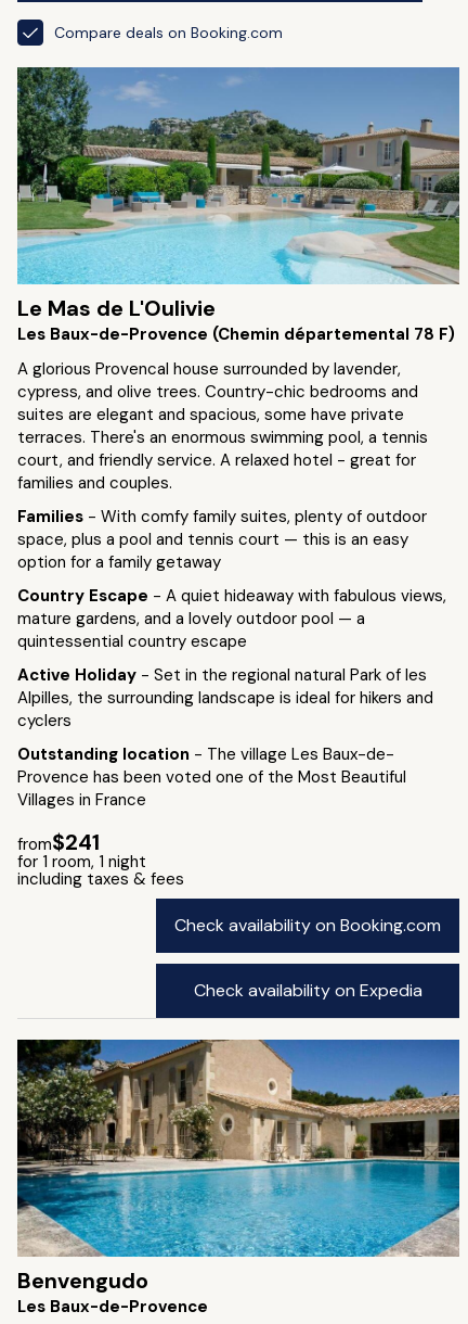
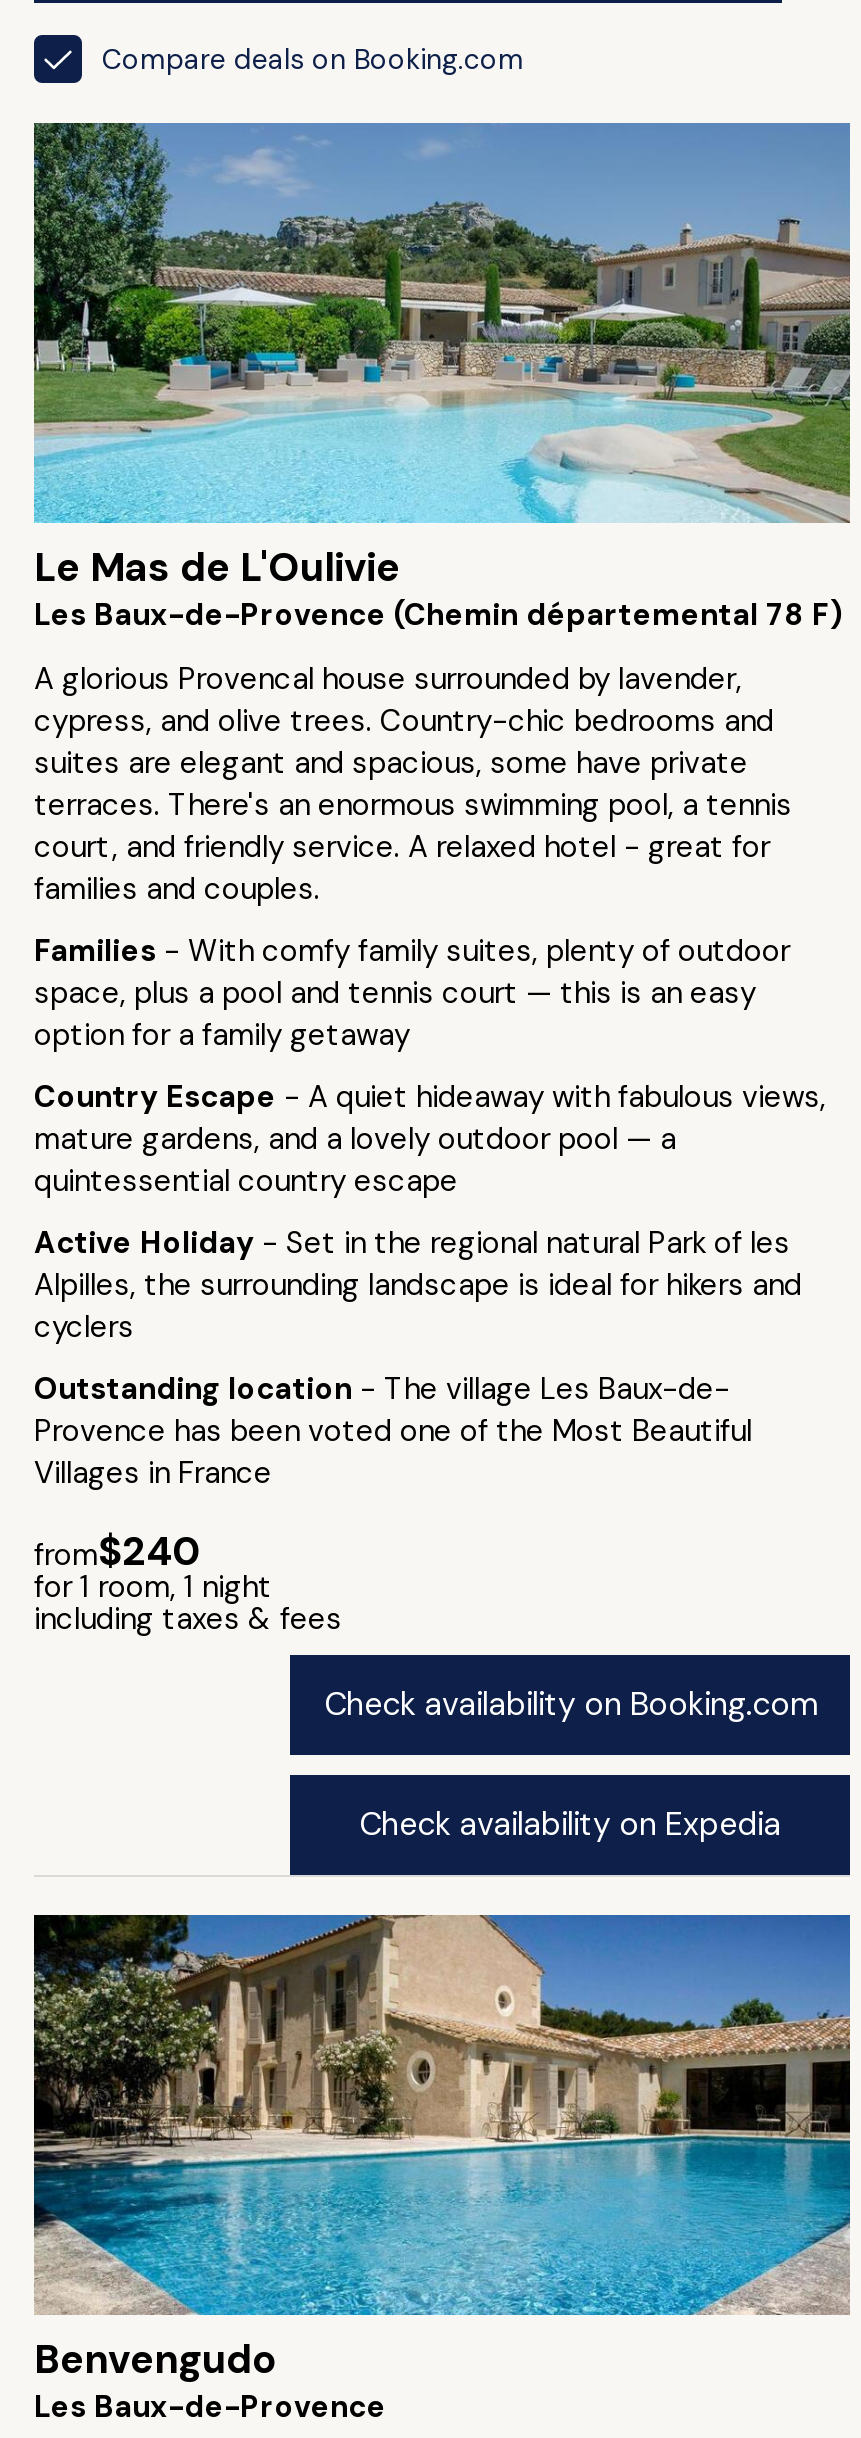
[17,828,100,856] from$241 -> [34,1525,200,1577] from$240

